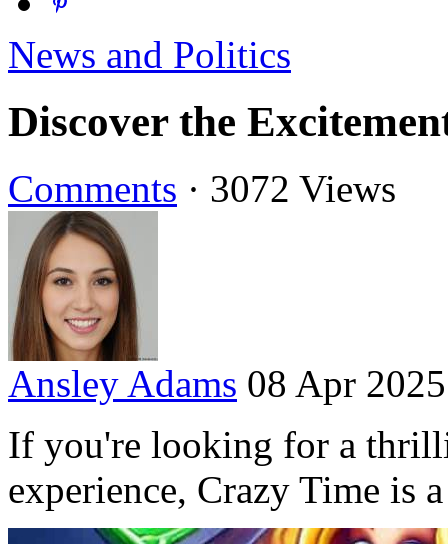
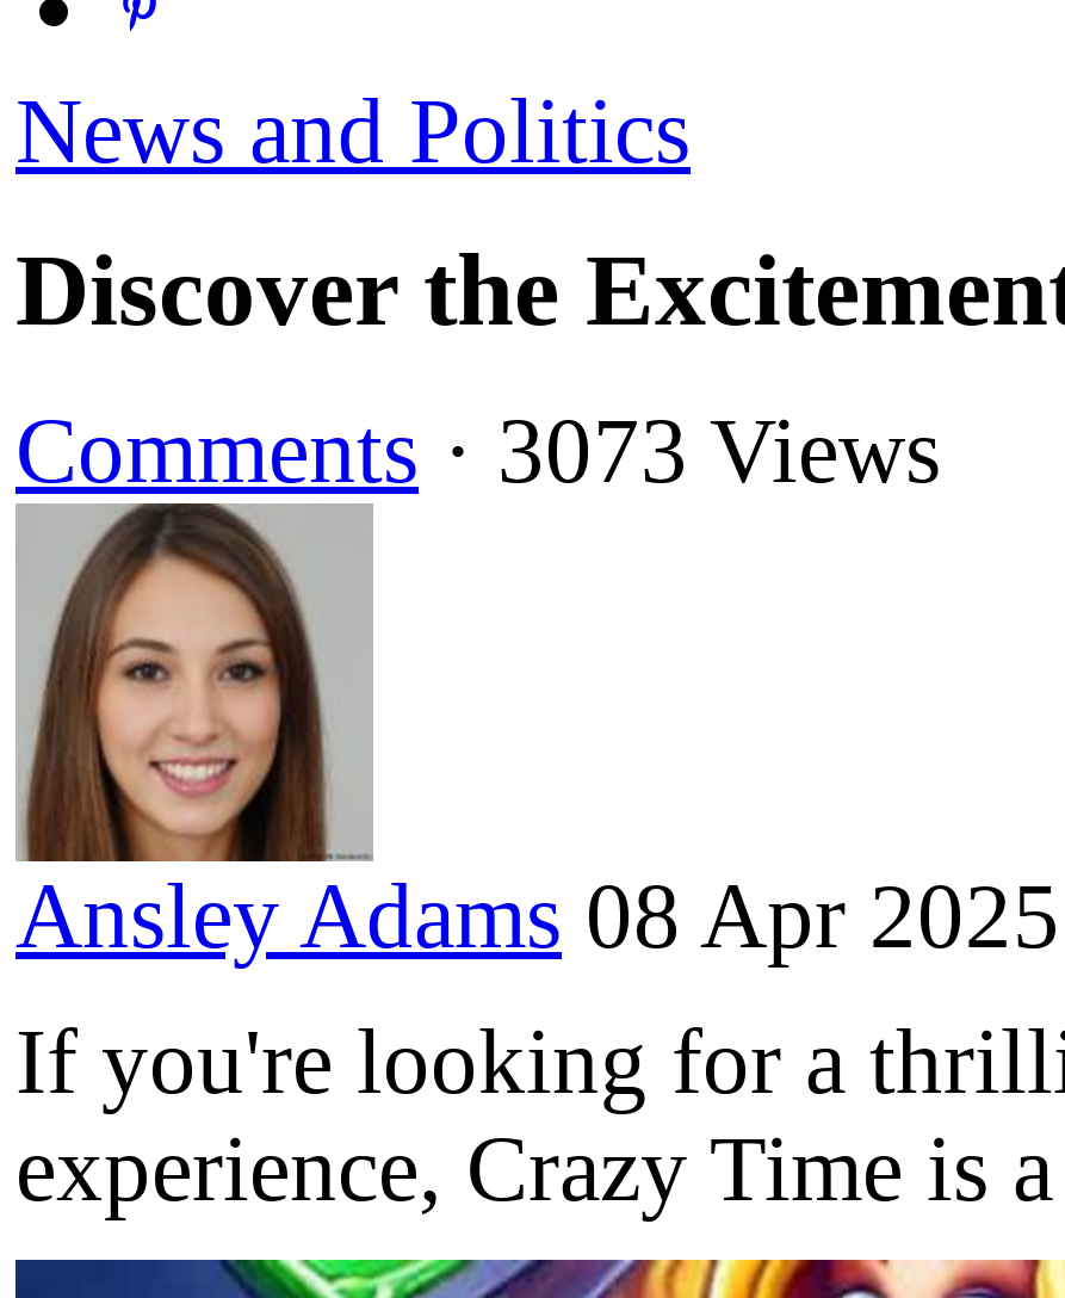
[8,167,396,210] Comments · 3072 Views -> [16,398,941,501] Comments · 3073 Views

